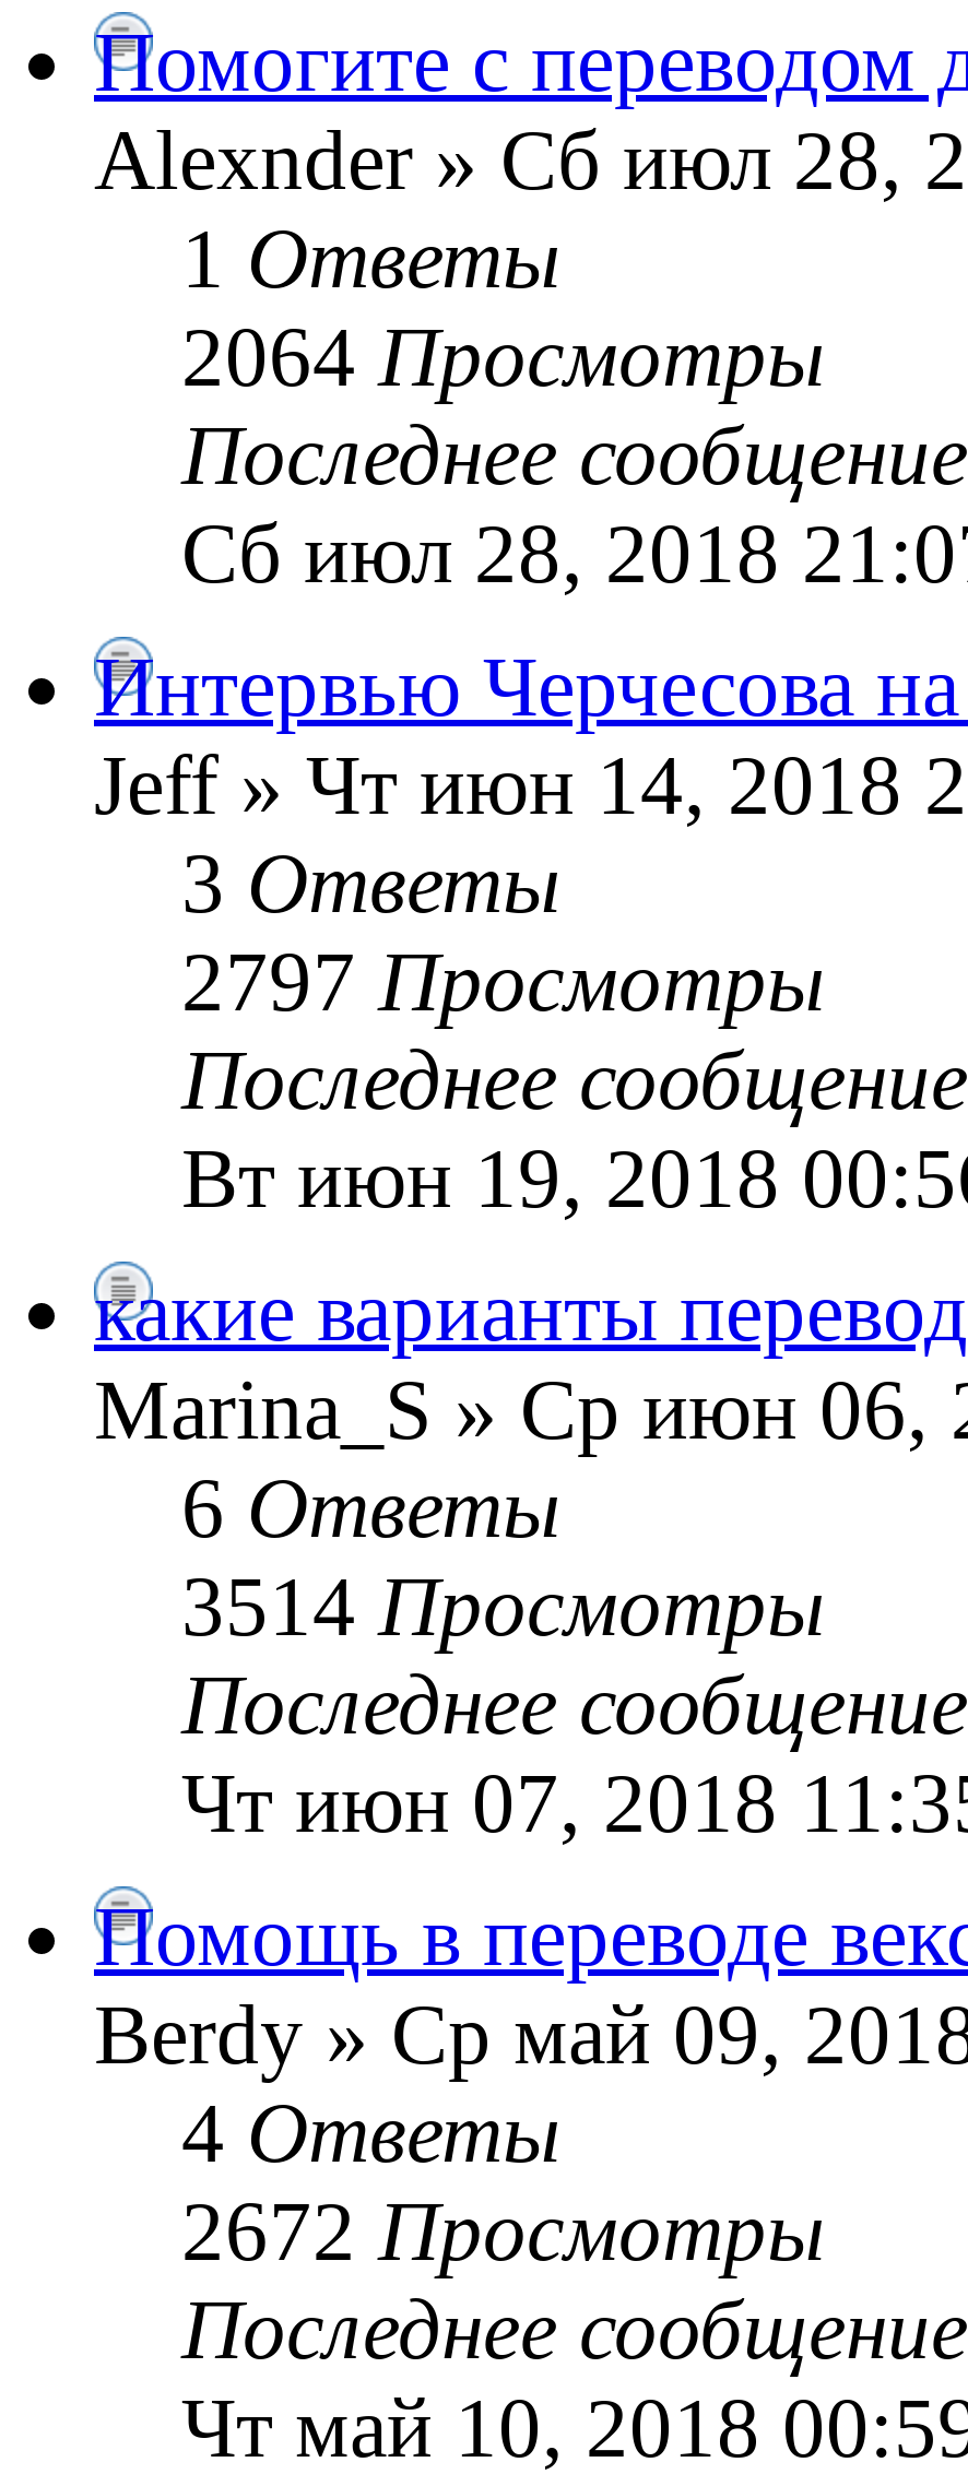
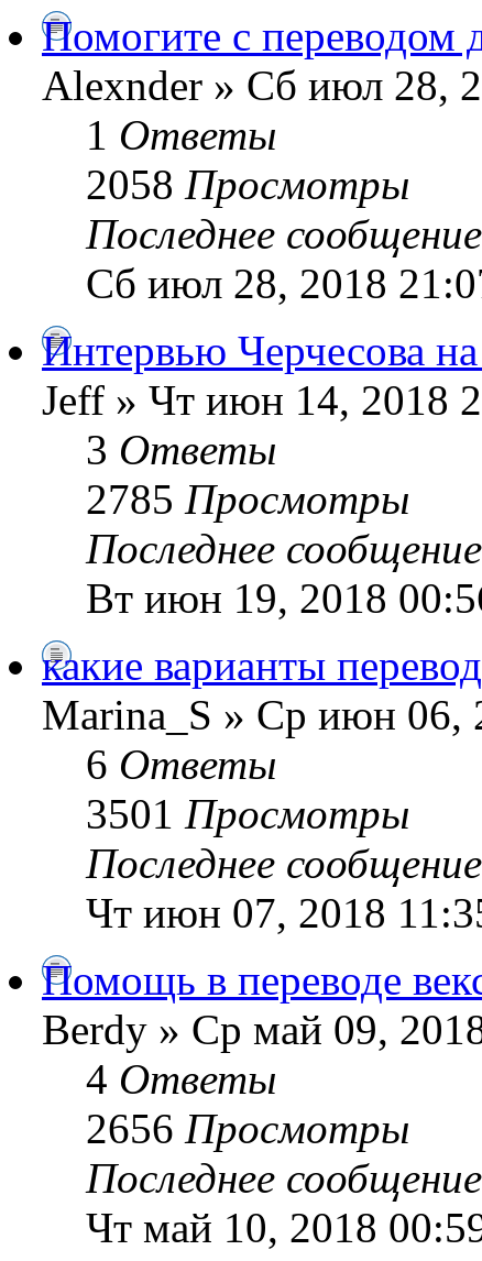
[181,309,824,403] 2064 Просмотры -> [86,160,409,208] 2058 Просмотры
[181,933,824,1027] 2797 Просмотры -> [86,475,409,522] 2785 Просмотры
[181,1558,824,1652] 3514 Просмотры -> [86,790,409,837] 3501 Просмотры
[181,2183,824,2277] 2672 Просмотры -> [86,1105,409,1152] 2656 Просмотры

